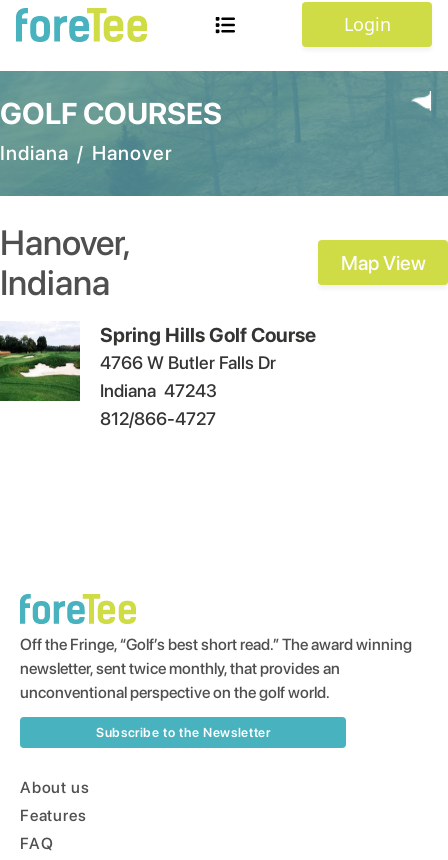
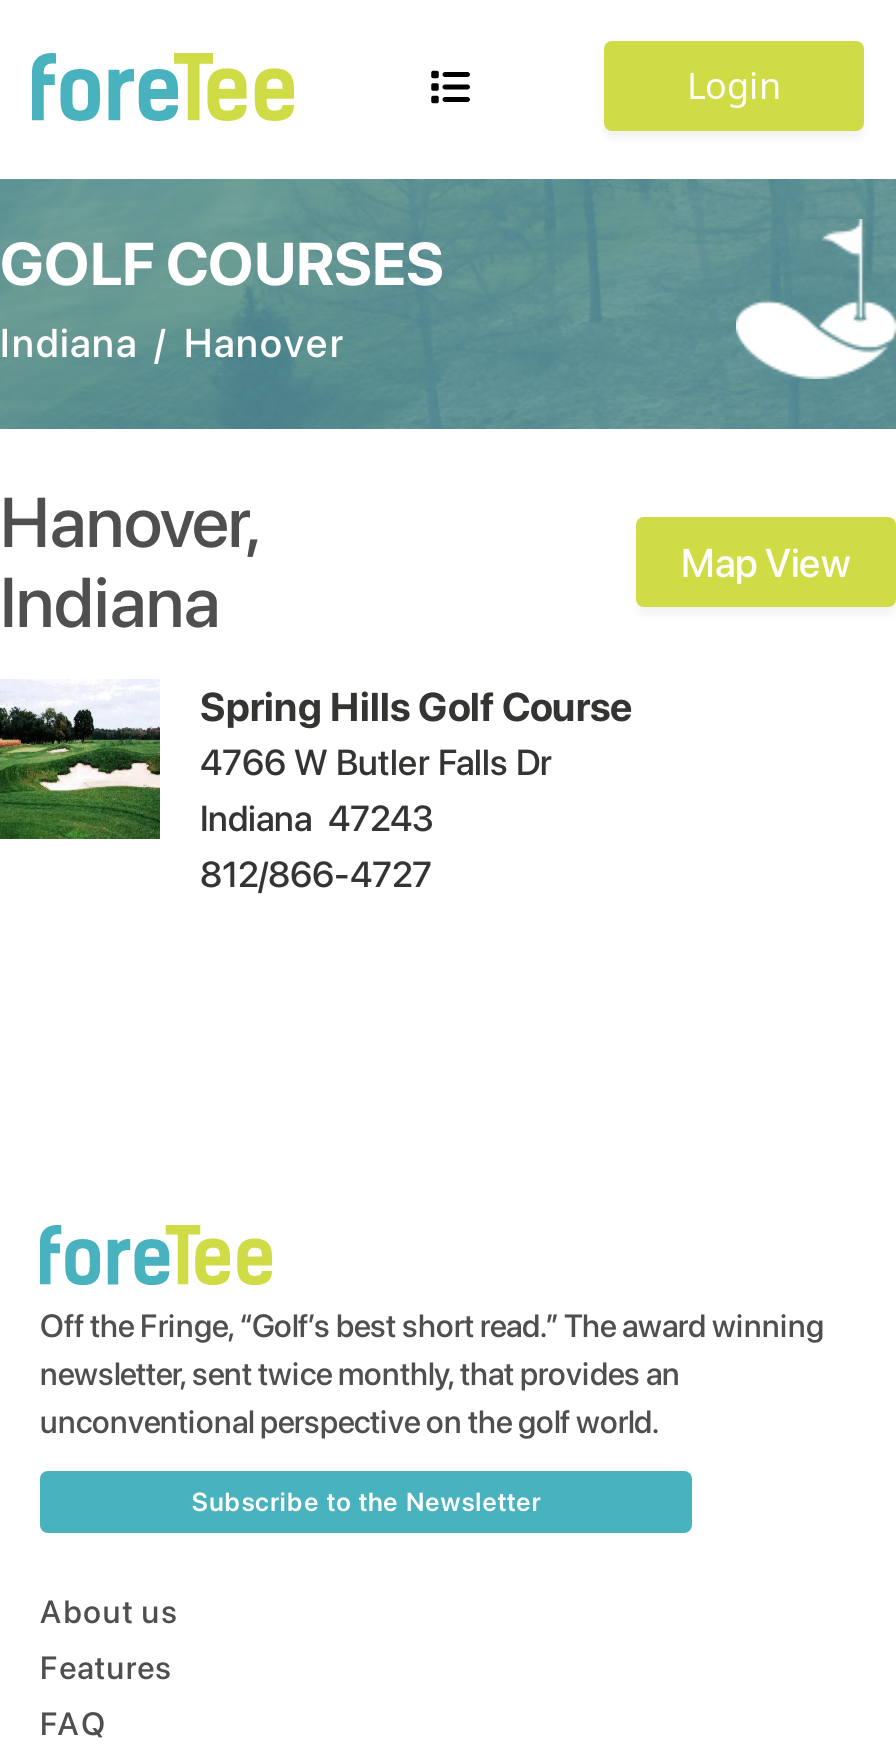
none -> [734,259,890,381] [image]

